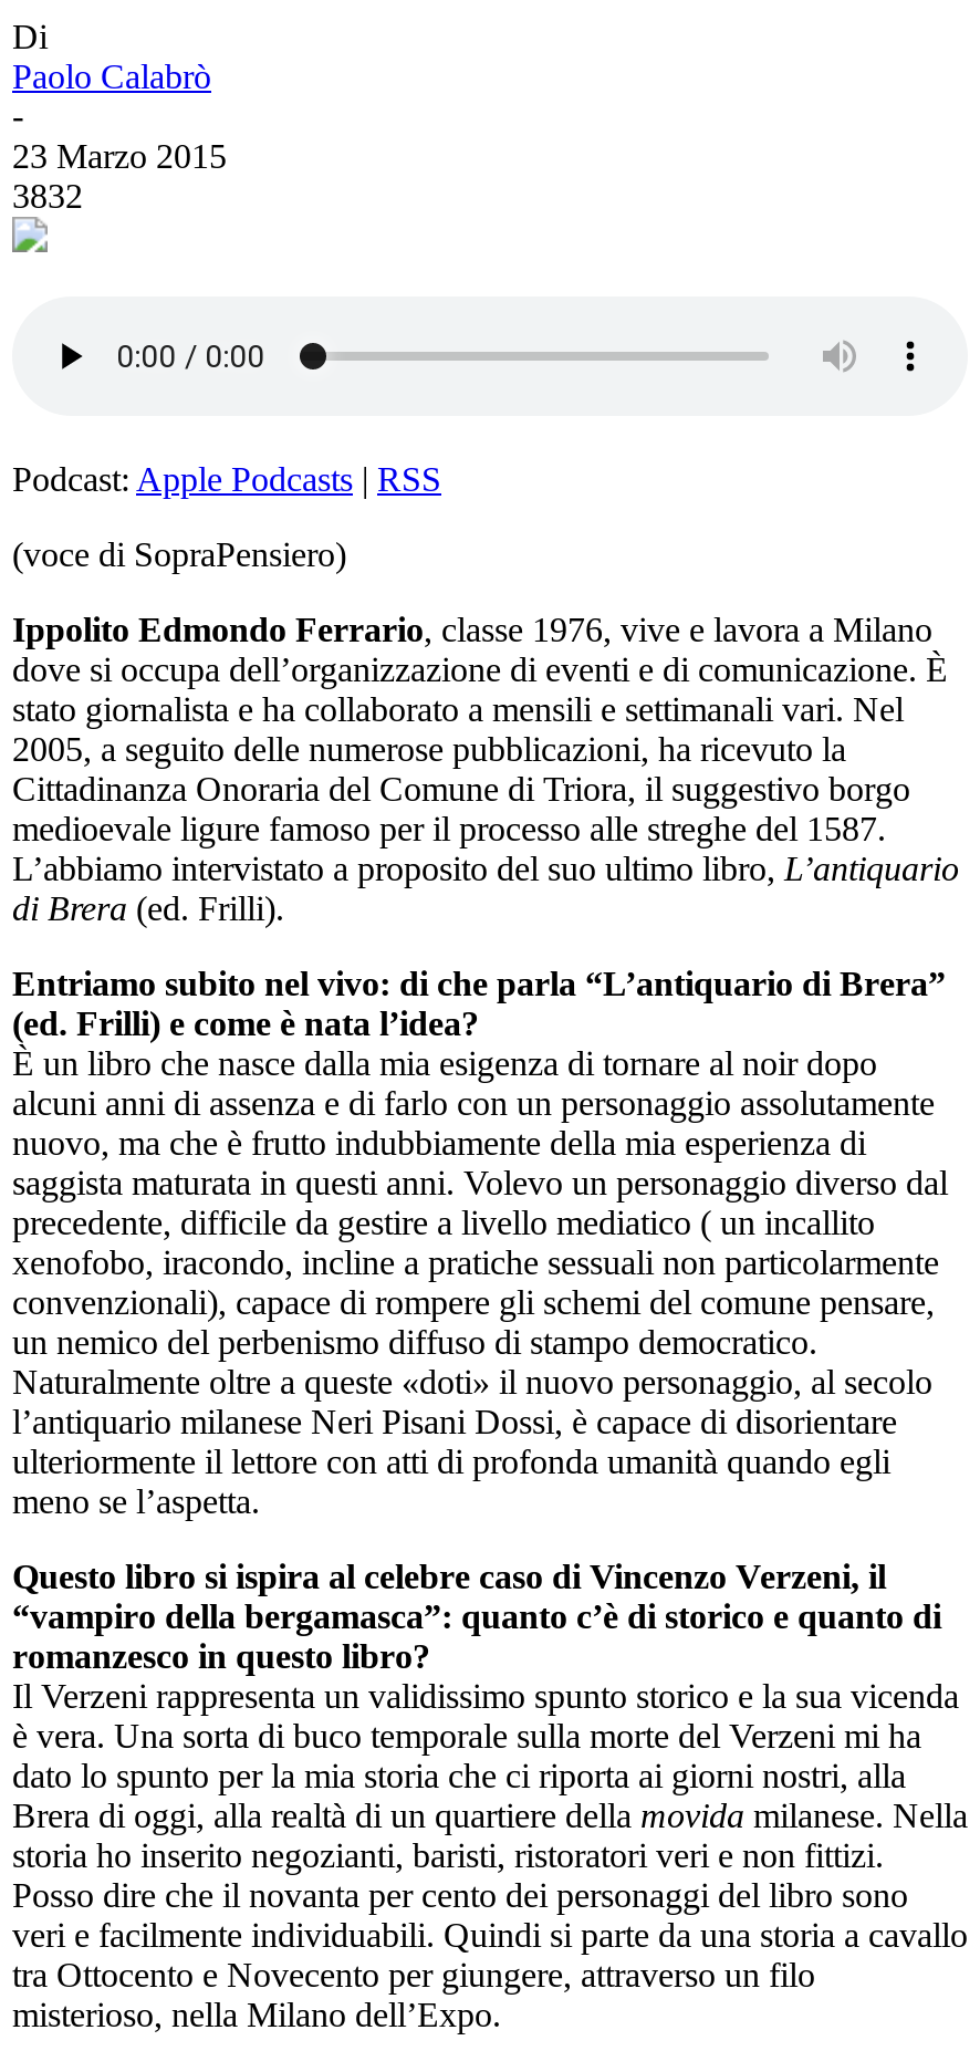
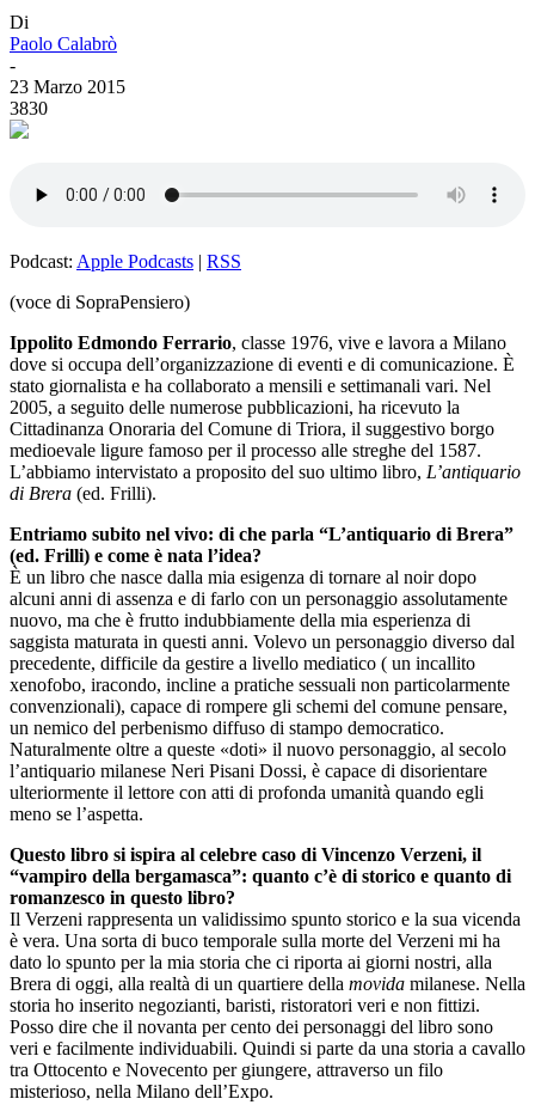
[12,177,83,214] 3832 -> [10,98,48,118] 3830

